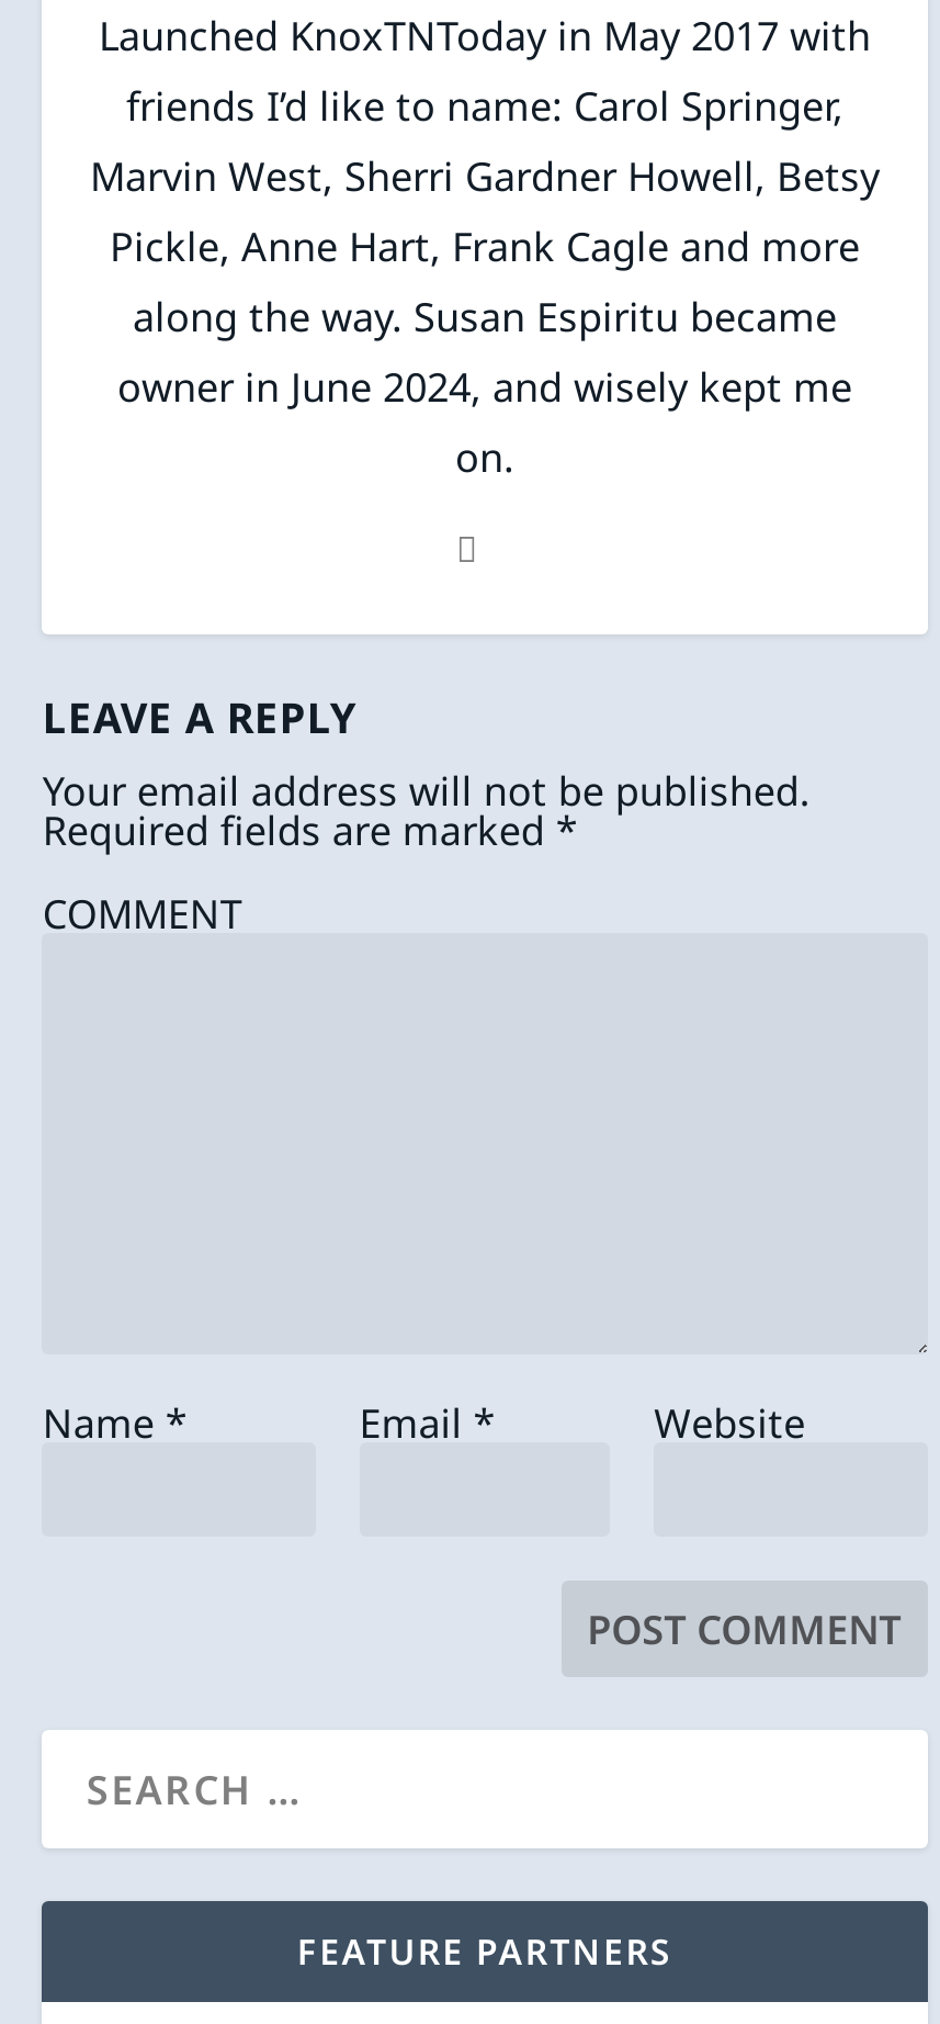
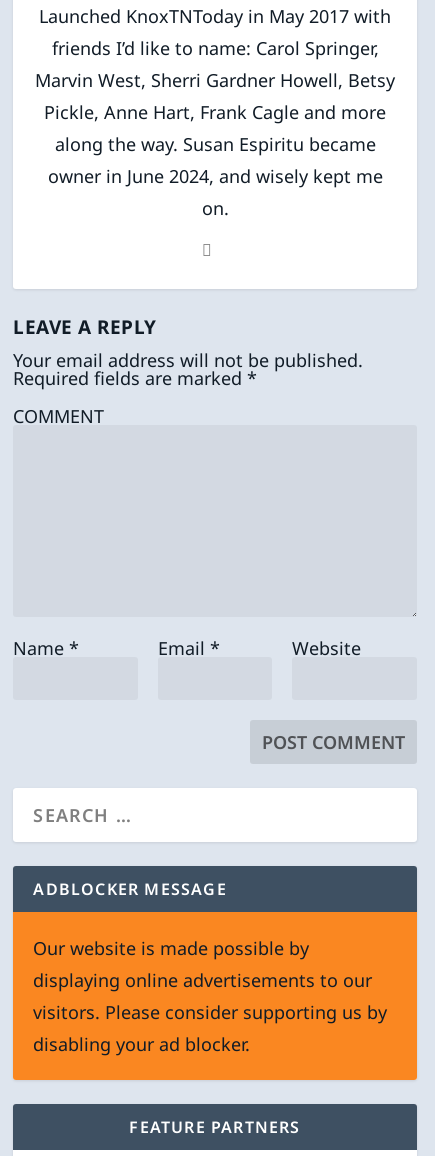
none -> [12,878,418,1081] [image] | ADBLOCKER MESSAGE | Our website is made possible by | displaying online advertisements to our | visitors. Please consider supporting us by | disabling your ad blocker.

